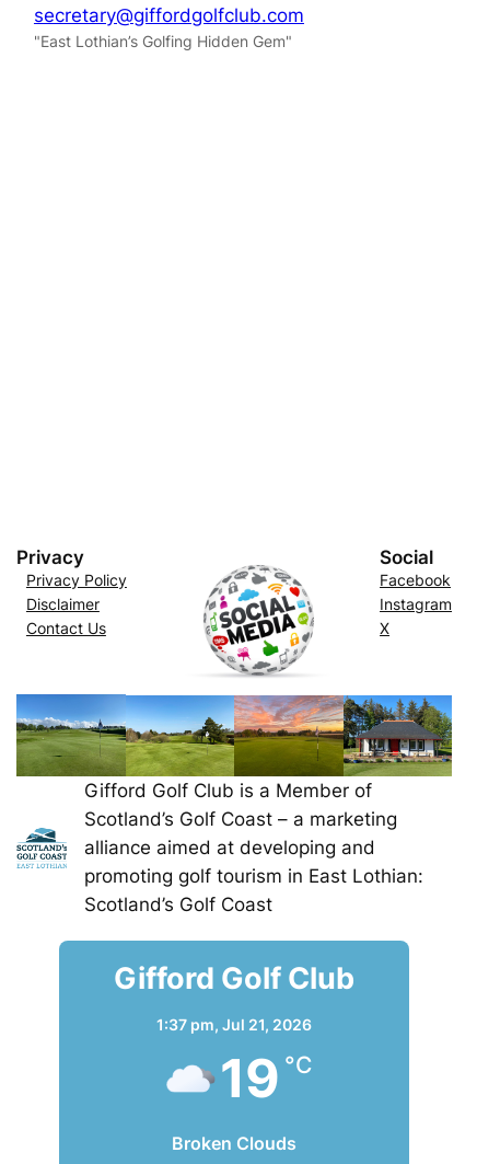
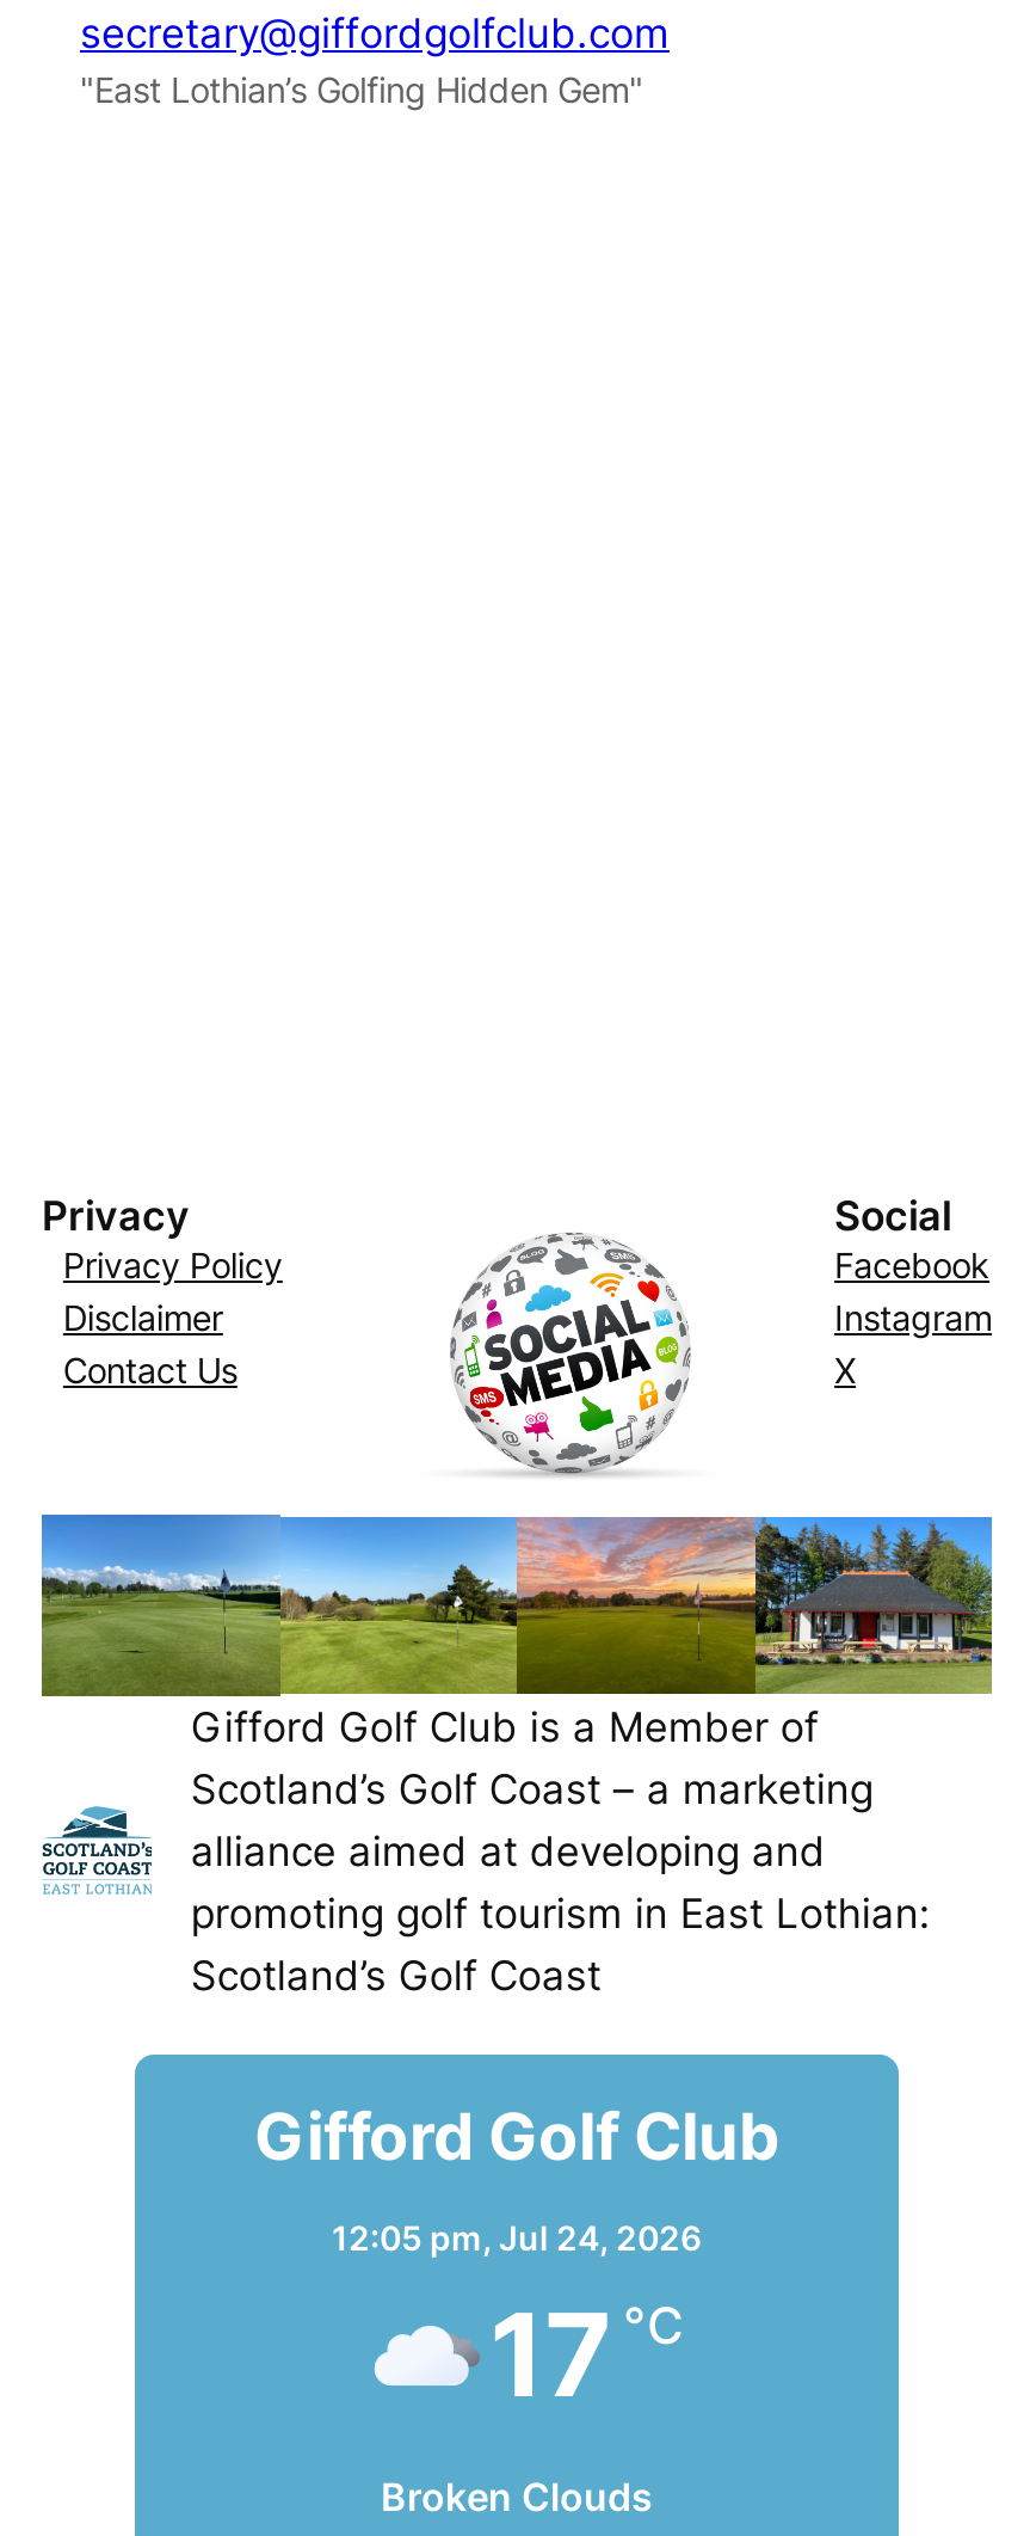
[156,1016,312,1034] 1:37 pm, Jul 21, 2026 -> [332,2216,702,2256] 12:05 pm, Jul 24, 2026
[220,1046,312,1111] 19 °C -> [489,2283,683,2424] 17 °C

